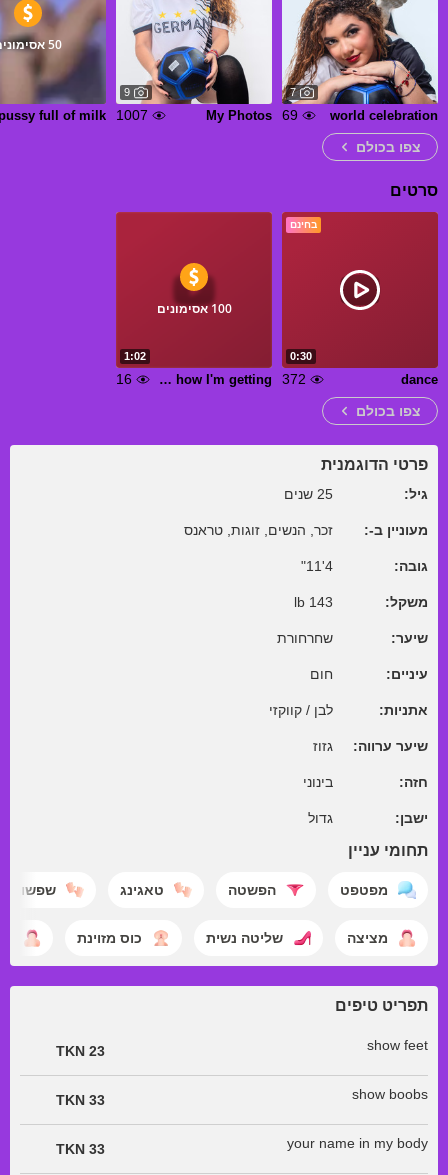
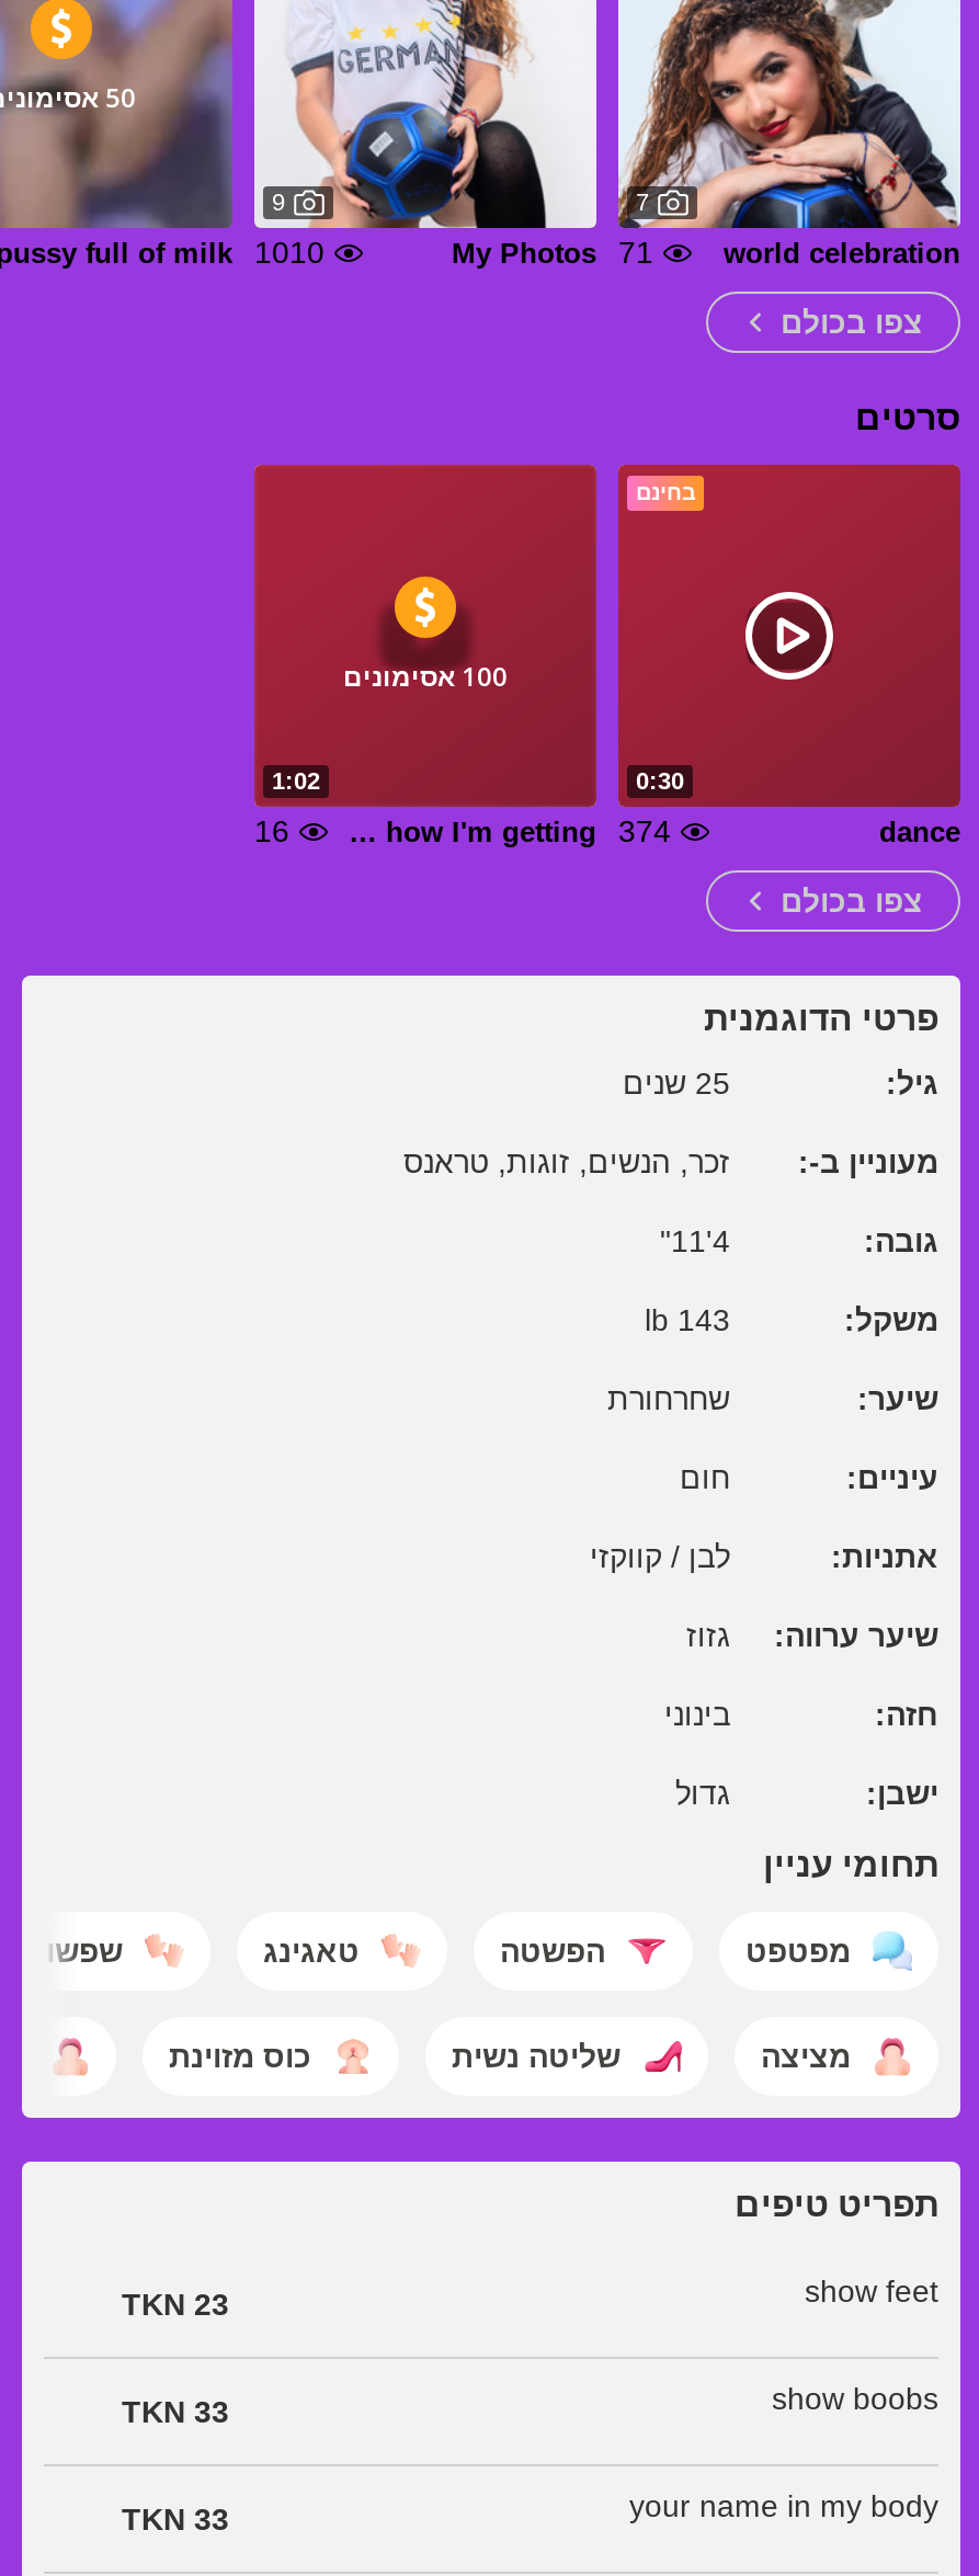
[116,107,148,123] 1007 -> [254,235,325,270] 1010
[206,107,298,123] My Photos 69 -> [452,235,653,270] My Photos 71
[282,371,306,387] 372 -> [618,813,671,848] 374

